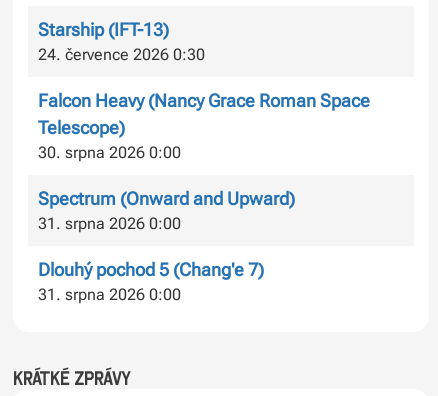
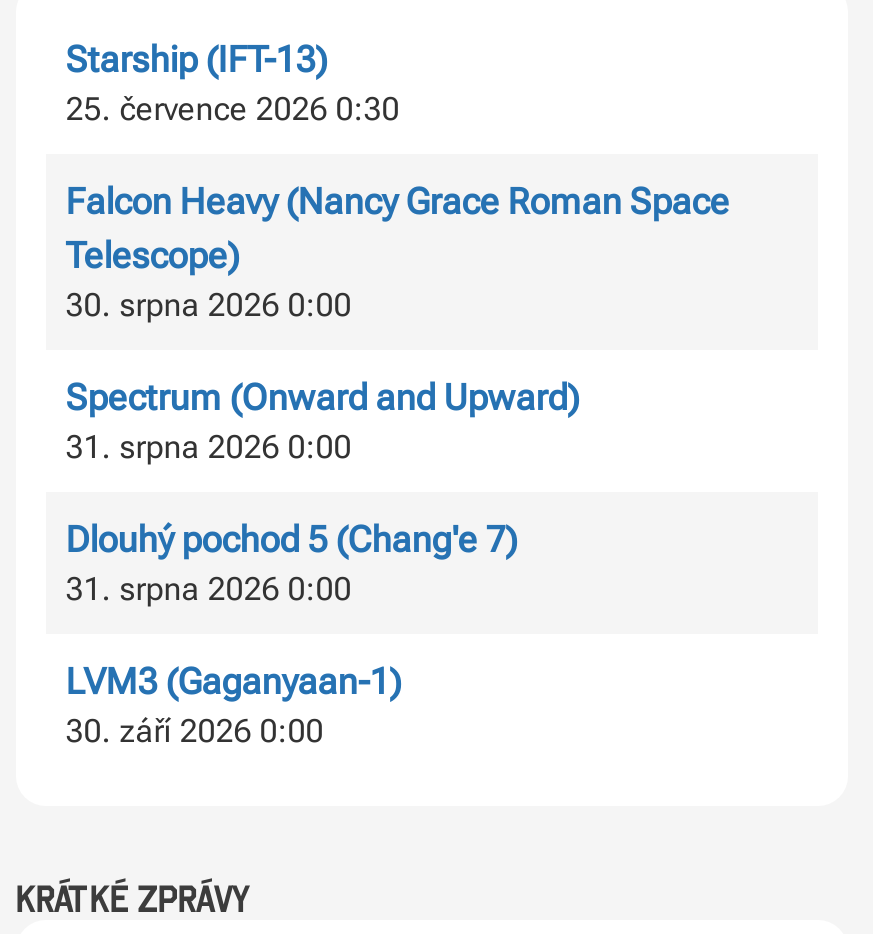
[38,45,205,64] 24. července 2026 0:30 -> [65,89,399,127] 25. července 2026 0:30
none -> [65,659,401,749] LVM3 (Gaganyaan-1) | 30. září 2026 0:00

